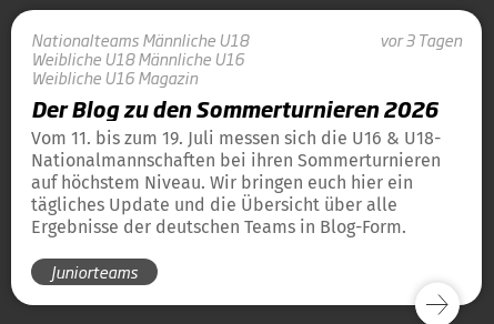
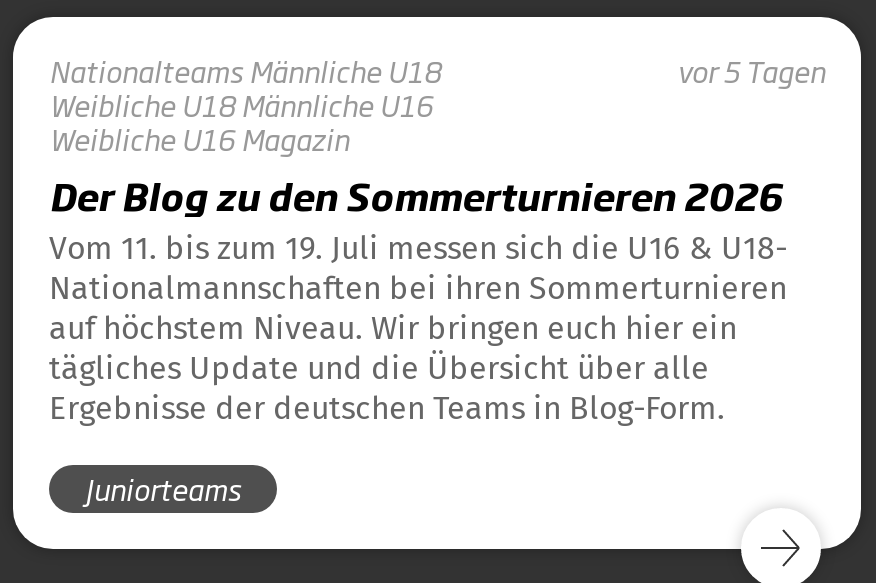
[380,28,462,51] vor 3 Tagen -> [677,49,825,91] vor 5 Tagen

